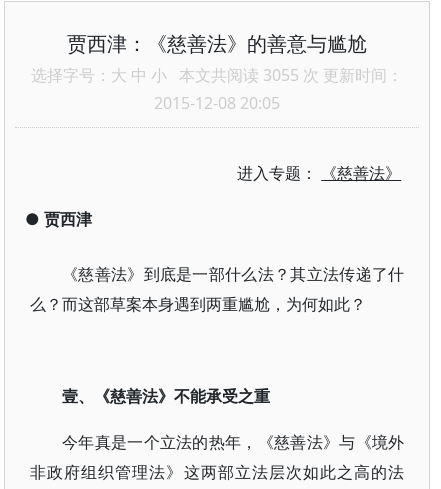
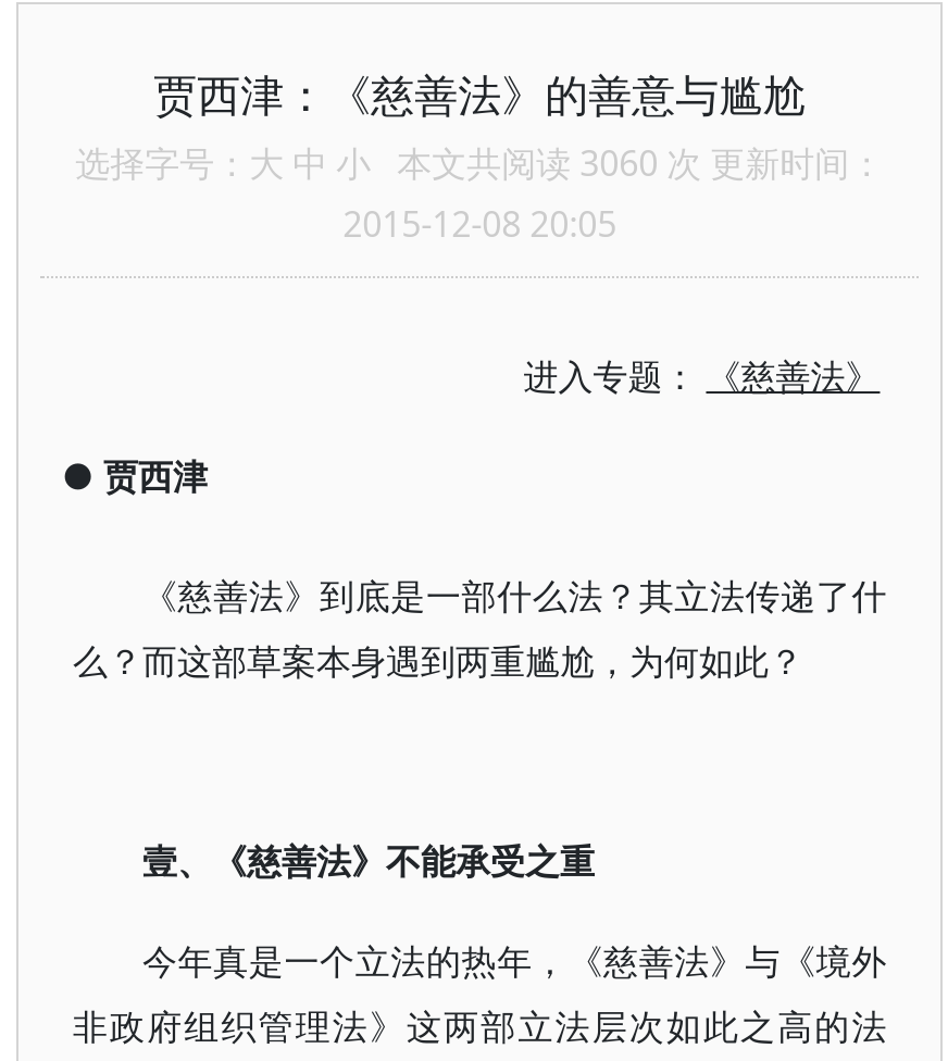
[31,64,403,86] 选择字号：大 中 小本文共阅读 3055 次 更新时间： -> [75,139,884,187] 选择字号：大 中 小本文共阅读 3060 次 更新时间：

